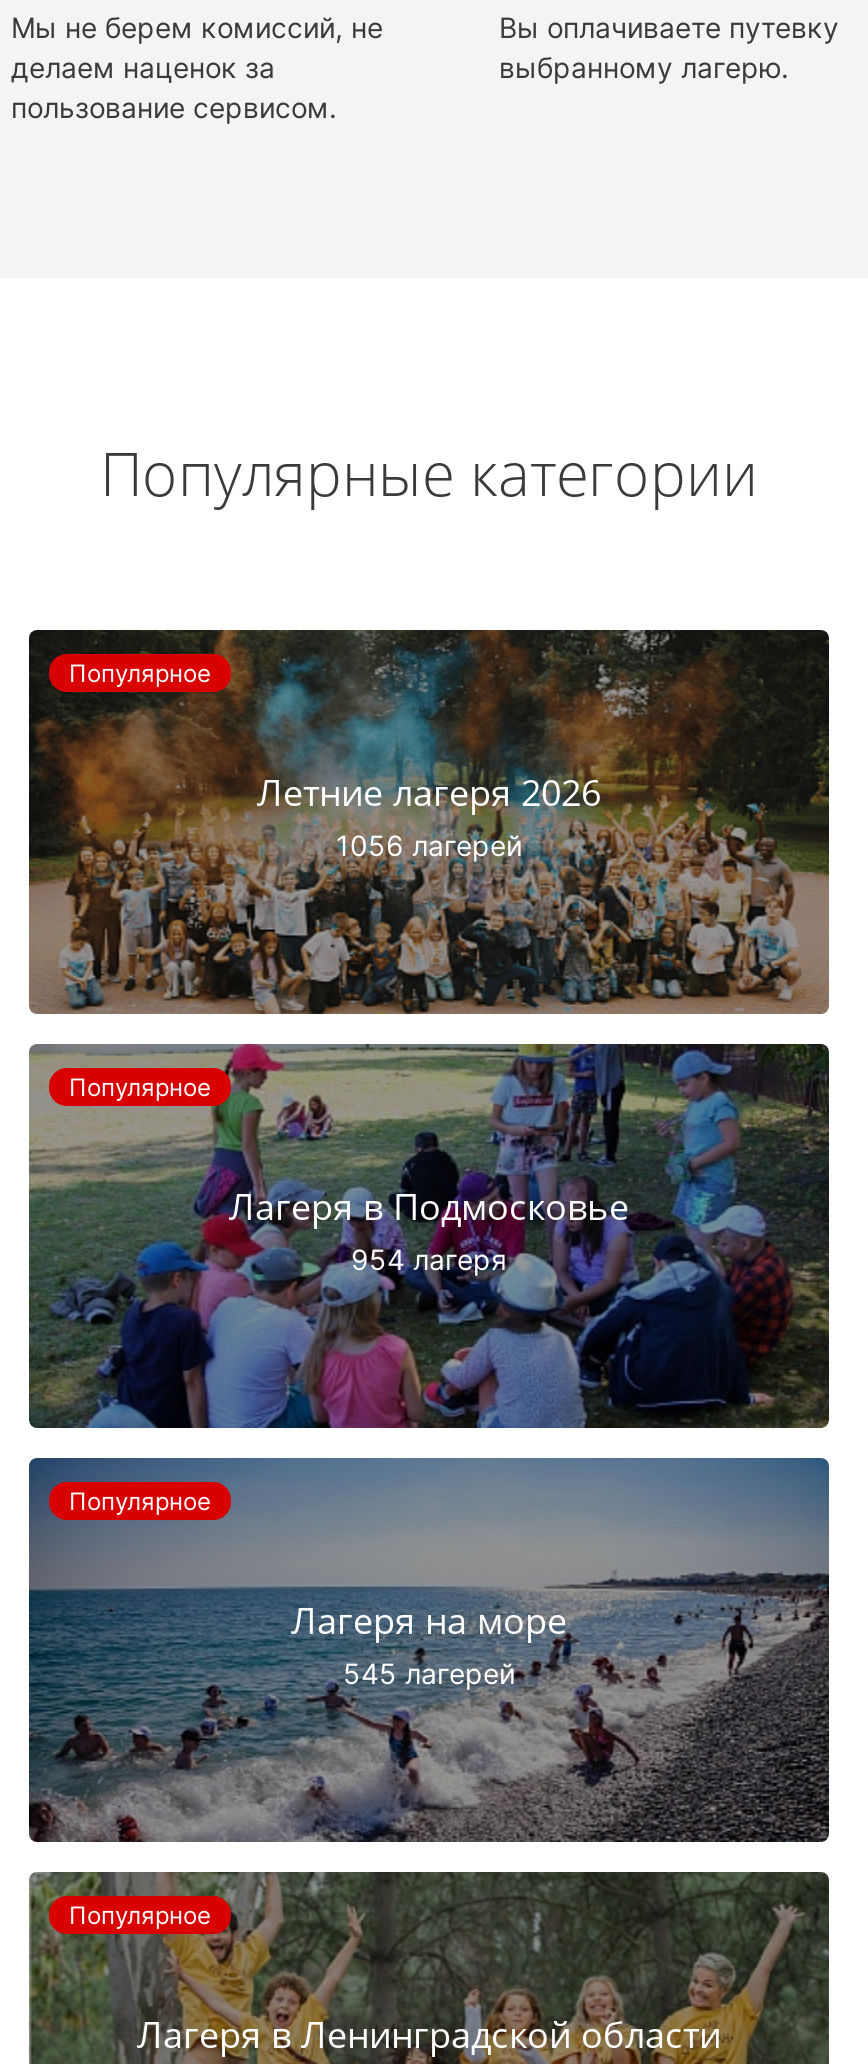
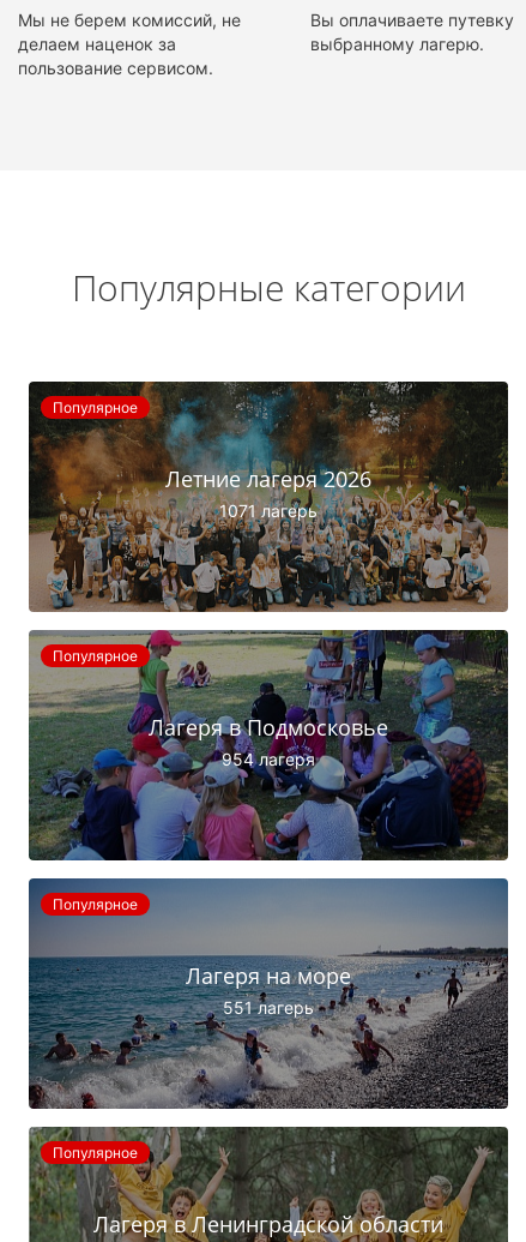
[336,827,522,861] 1056 лагерей -> [219,500,318,520] 1071 лагерь
[343,1655,515,1689] 545 лагерей -> [223,997,314,1017] 551 лагерь

